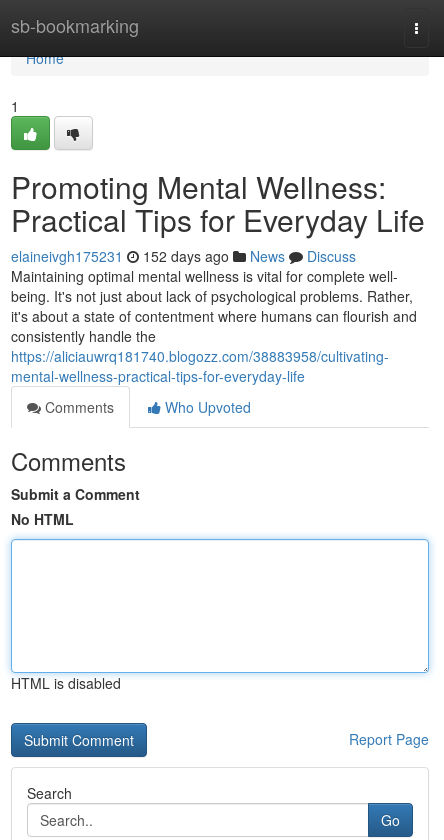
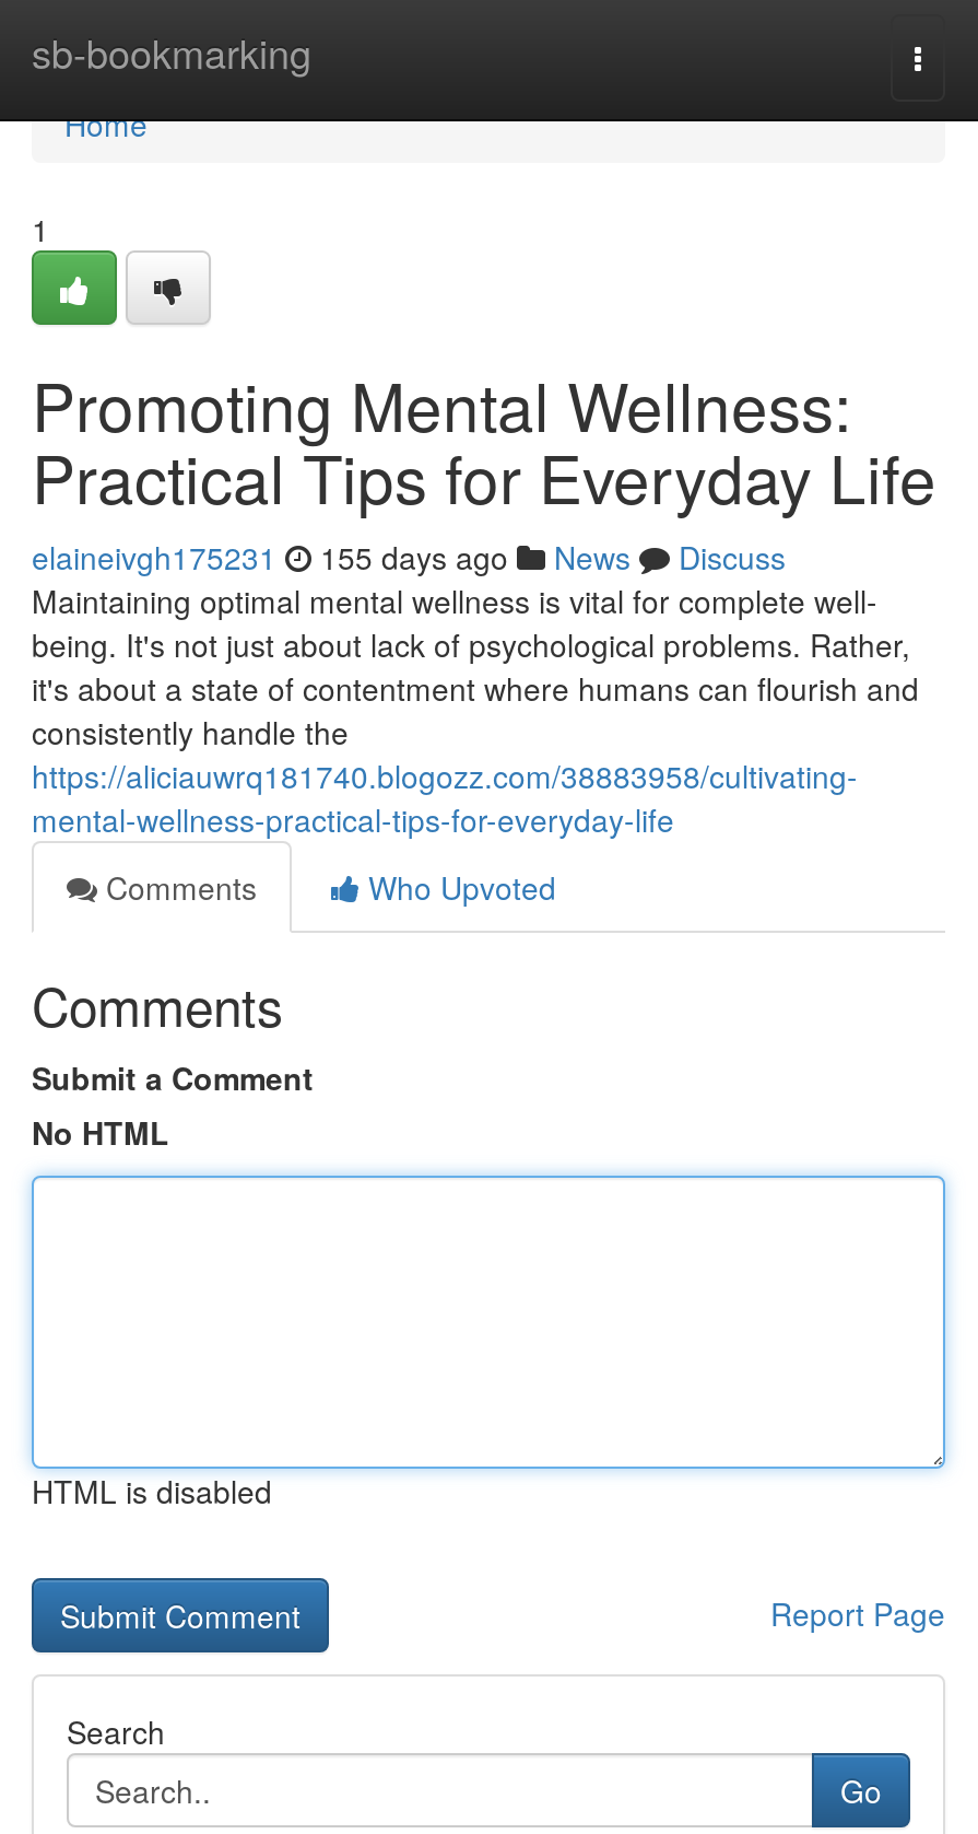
[11,246,356,266] elaineivgh175231 152 days ago News Discuss -> [32,535,786,579] elaineivgh175231 155 days ago News Discuss

